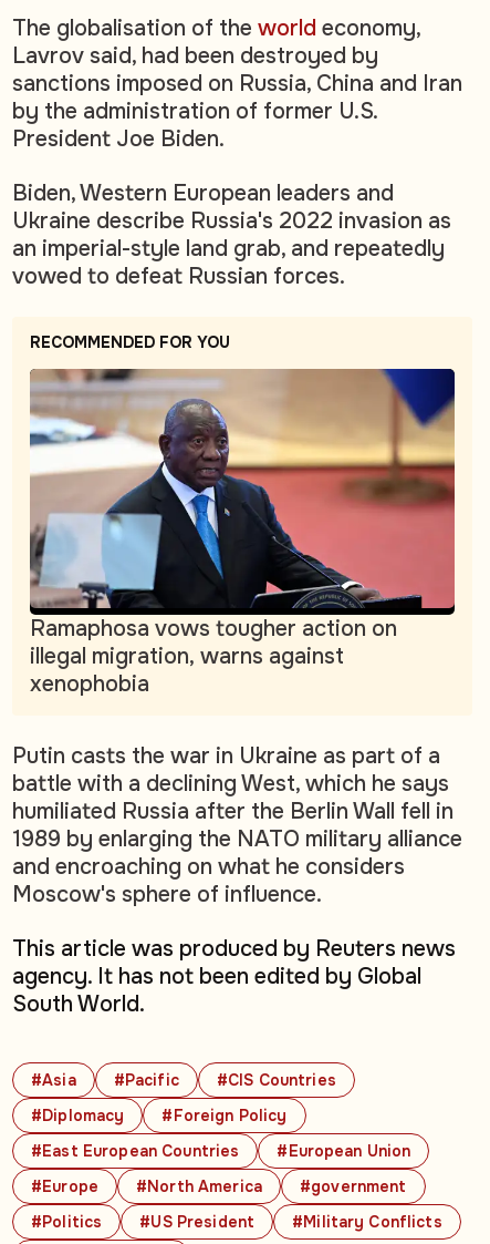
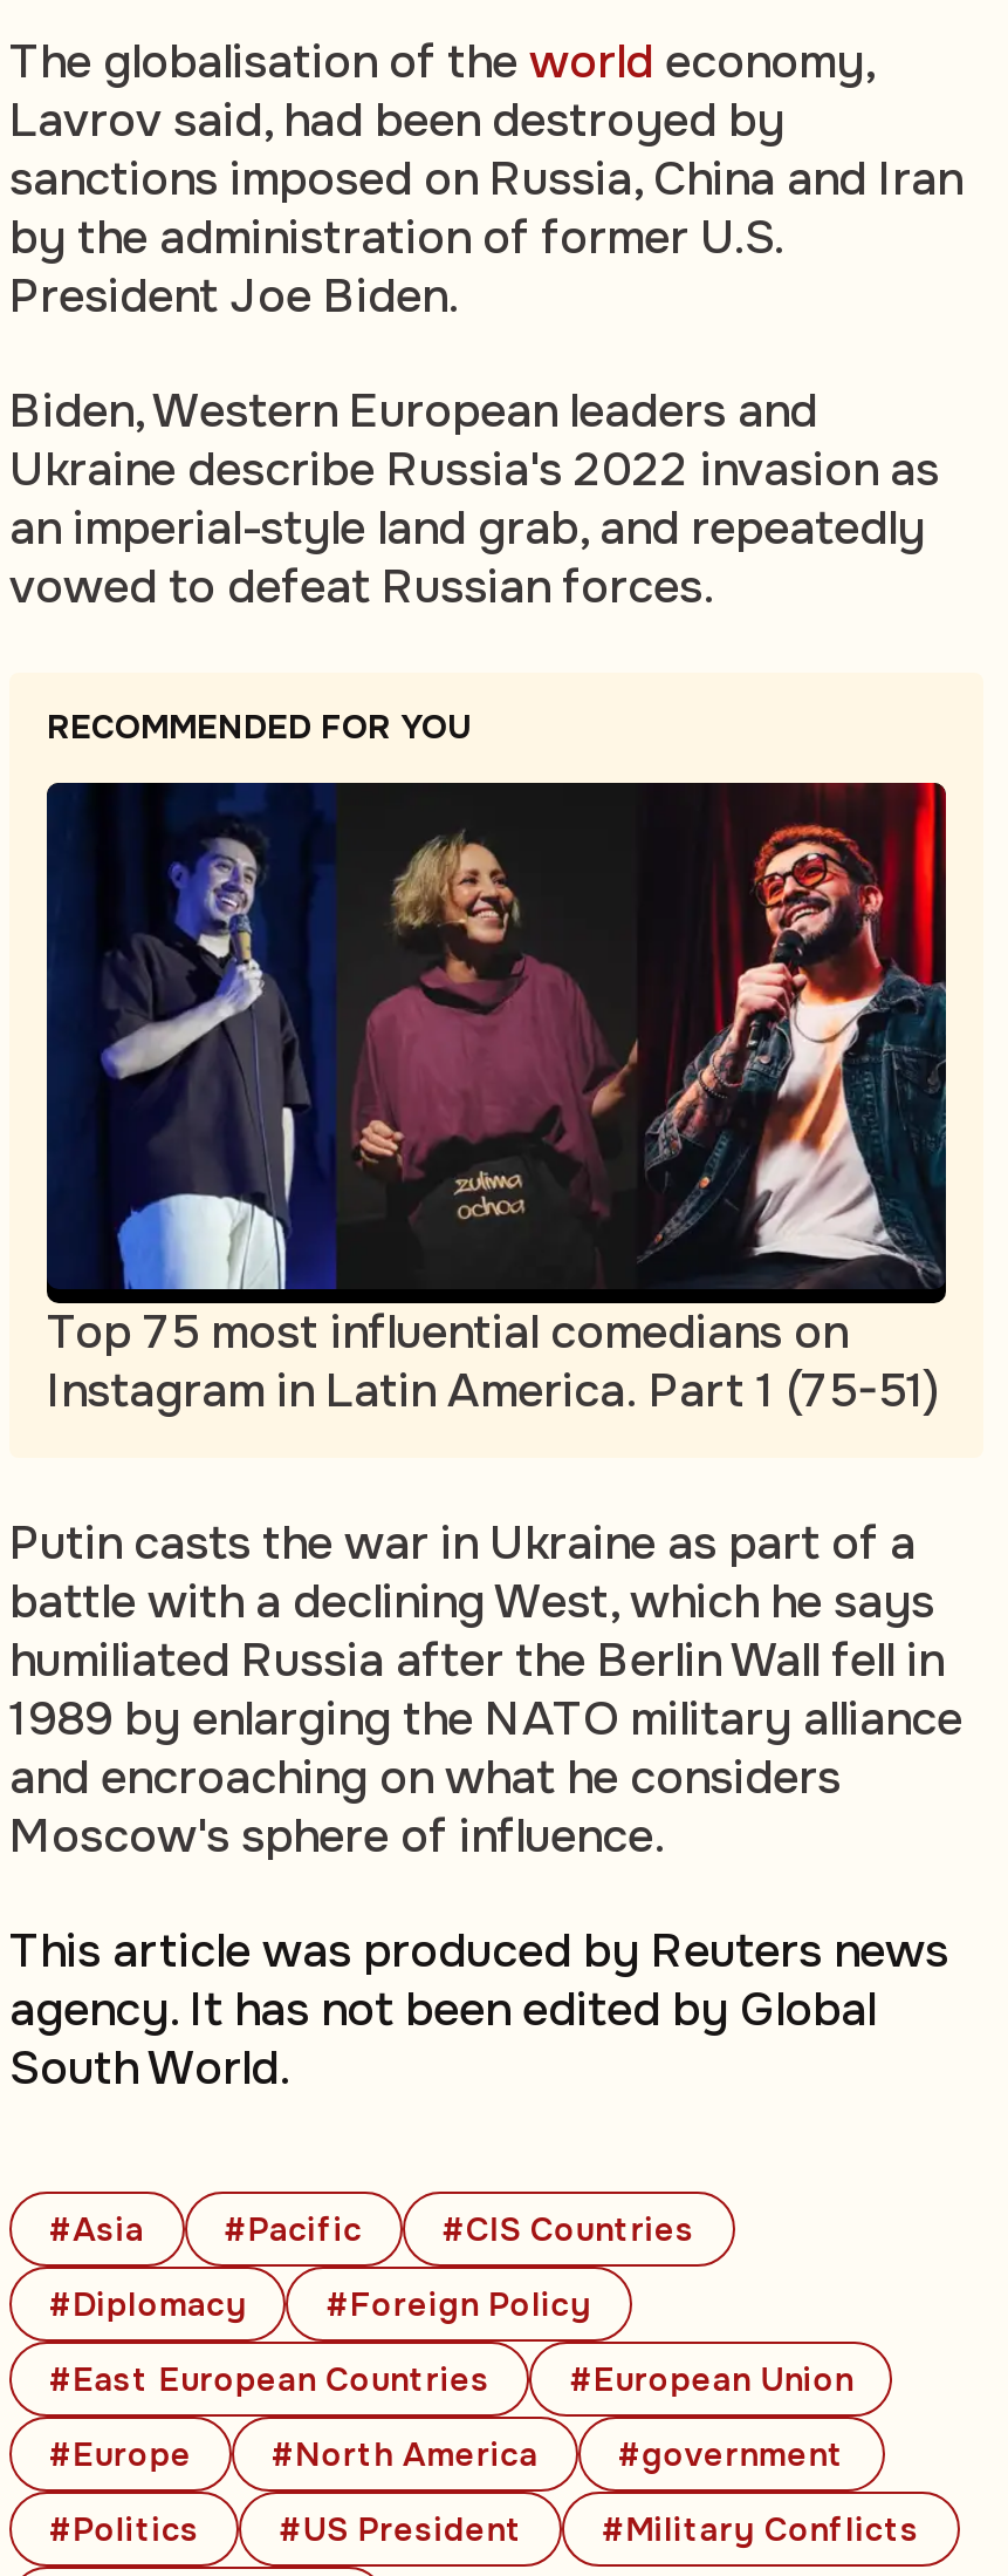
[30,368,456,698] [image] | Ramaphosa vows tougher action on | illegal migration, warns against | xenophobia -> [44,781,948,1420] [image] | Top 75 most influential comedians on | Instagram in Latin America. Part 1 (75-51)

